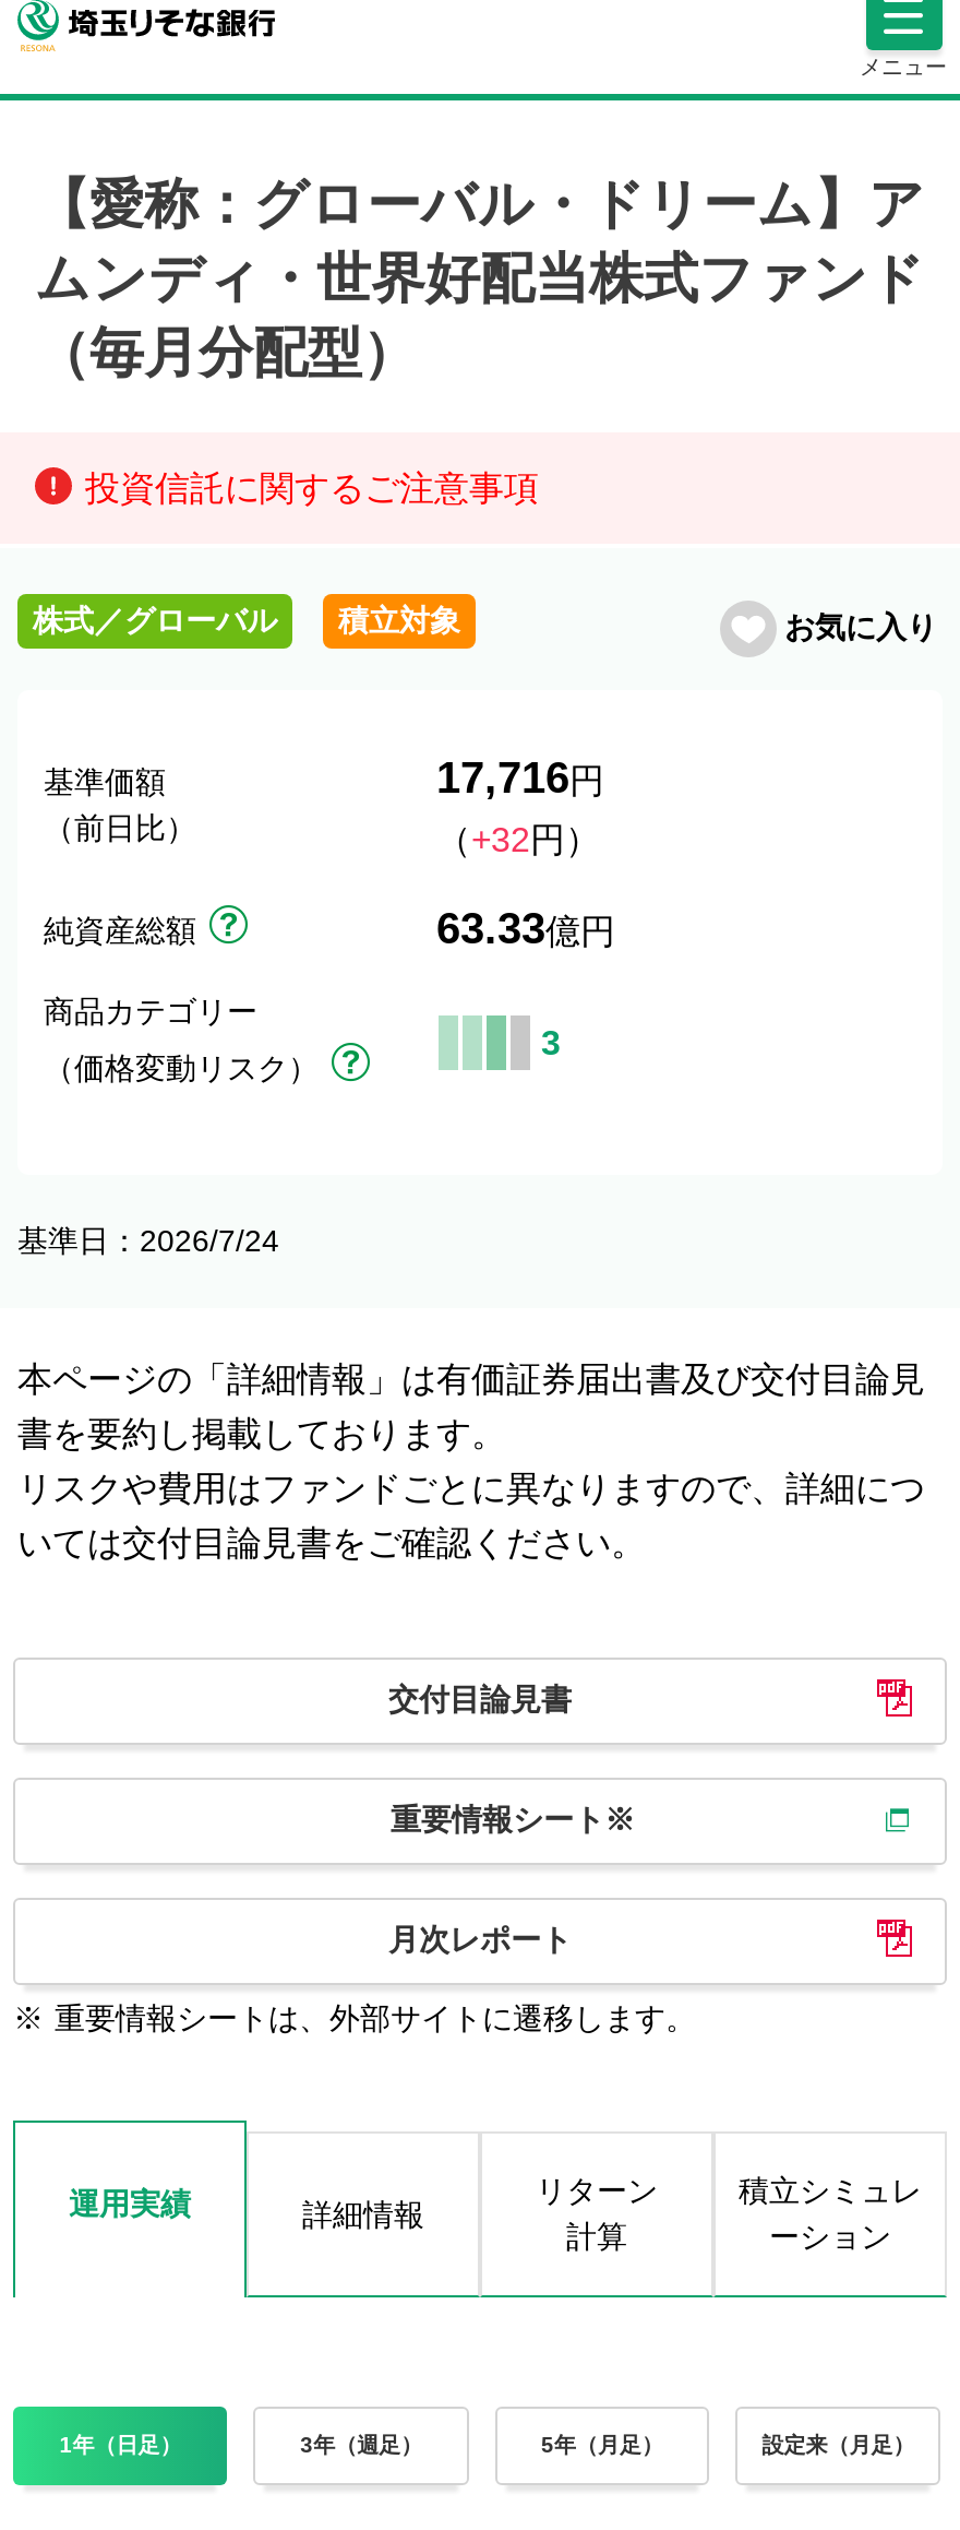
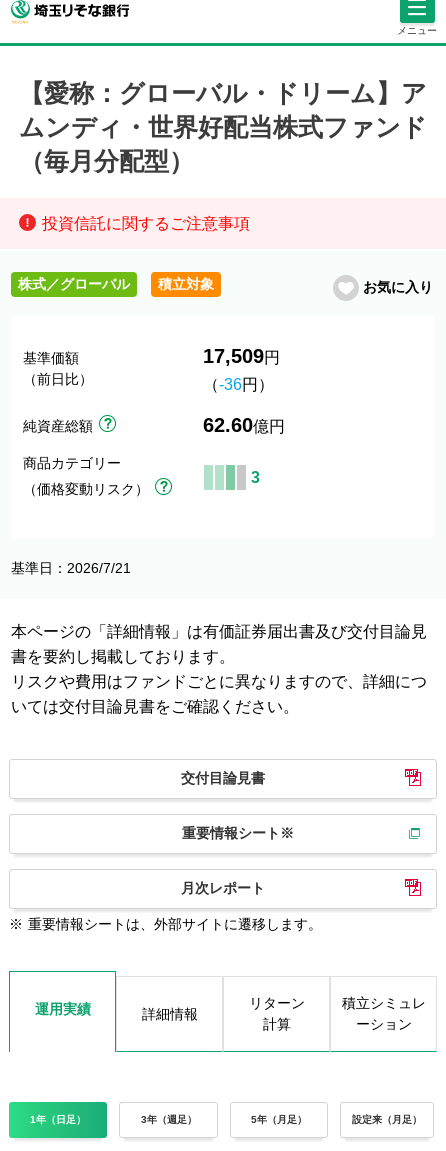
[436,753,604,801] 17,716円 -> [203,345,280,367] 17,509円
[436,821,600,858] （+32円） -> [203,376,274,393] （-36円）
[436,904,615,952] 63.33億円 -> [203,414,285,436] 62.60億円
[17,1223,279,1258] 基準日：2026/7/24 -> [11,560,131,576] 基準日：2026/7/21

